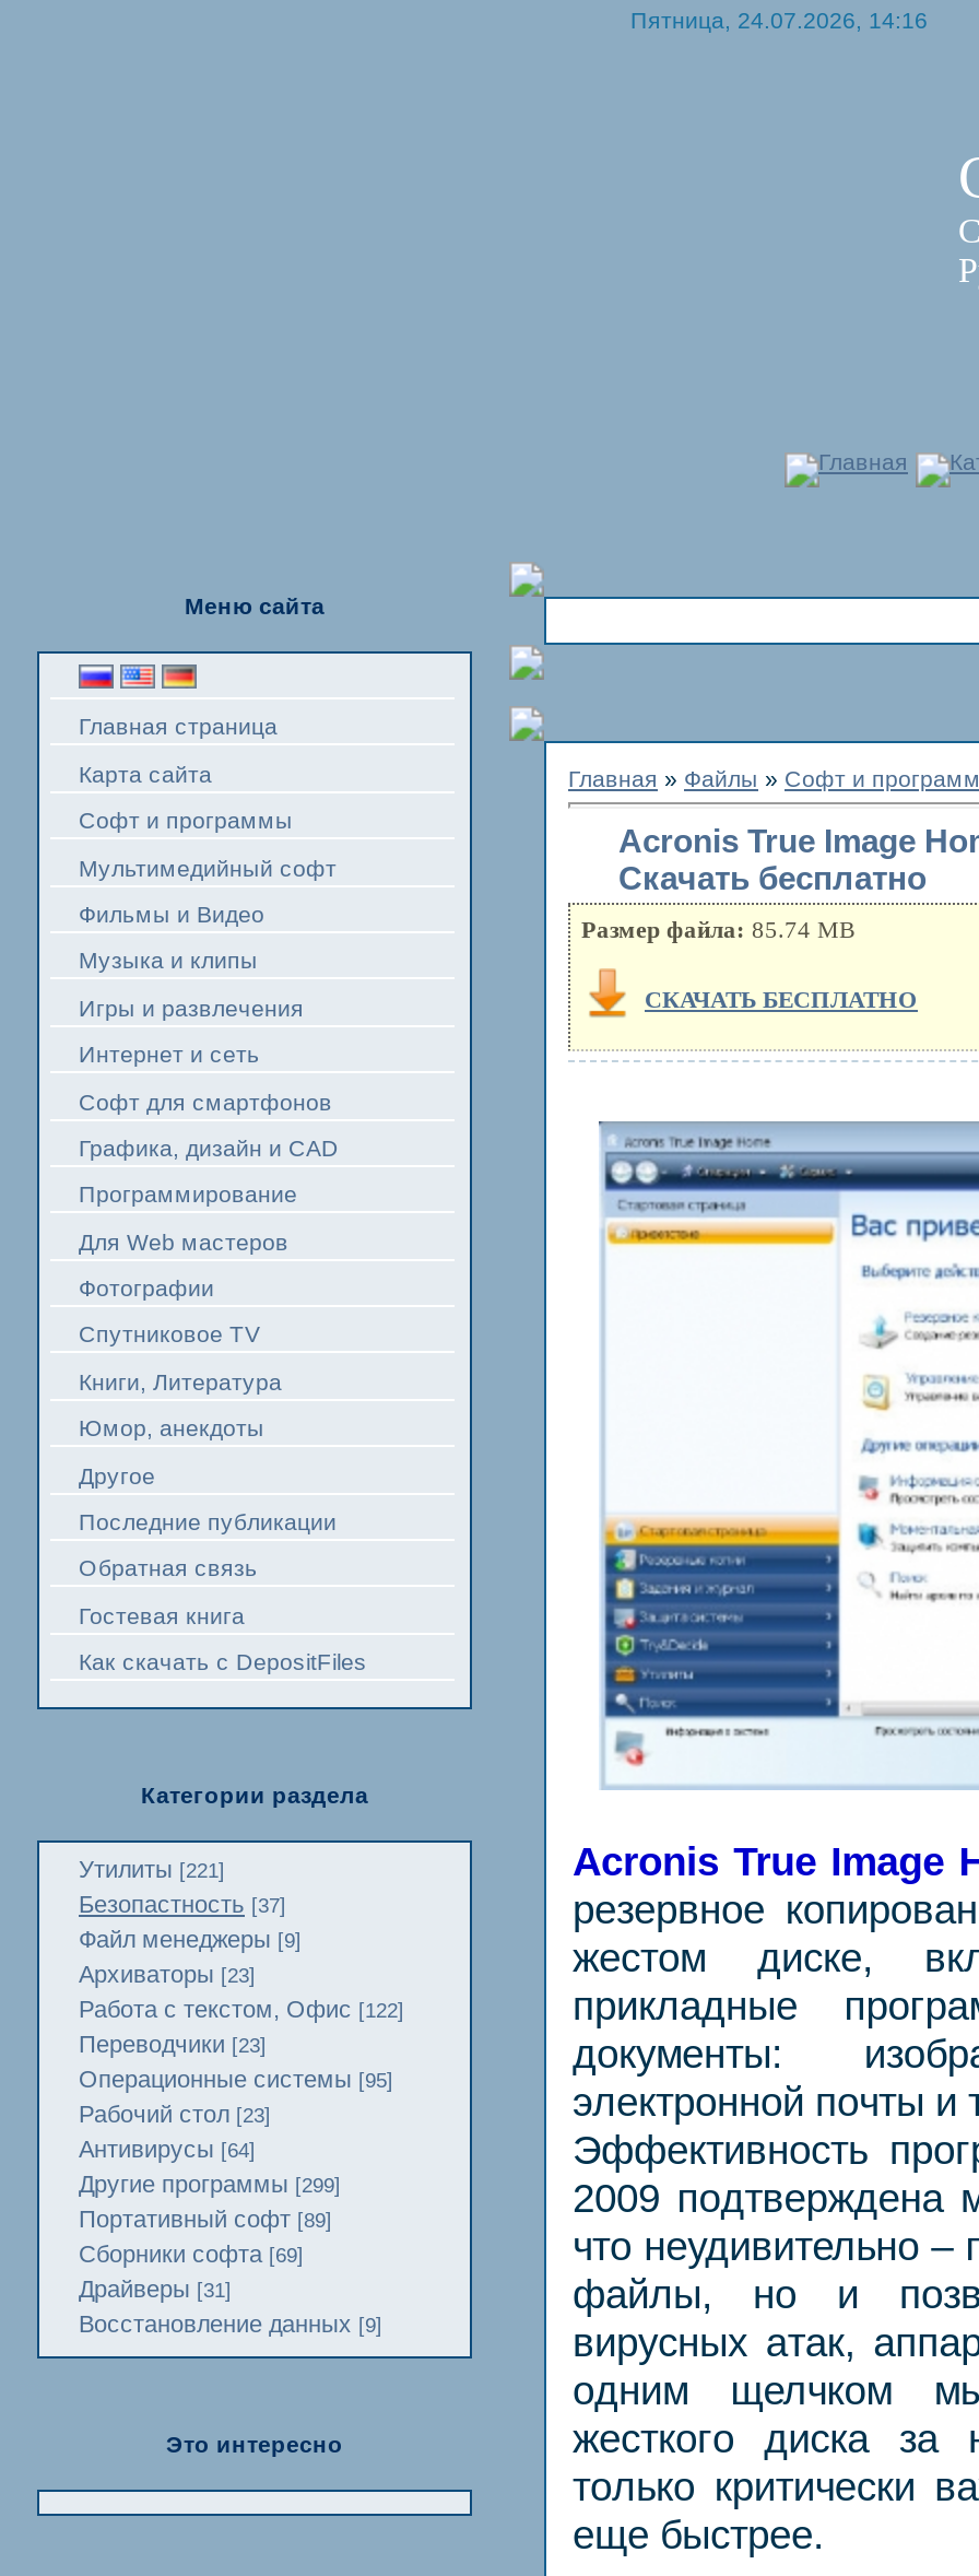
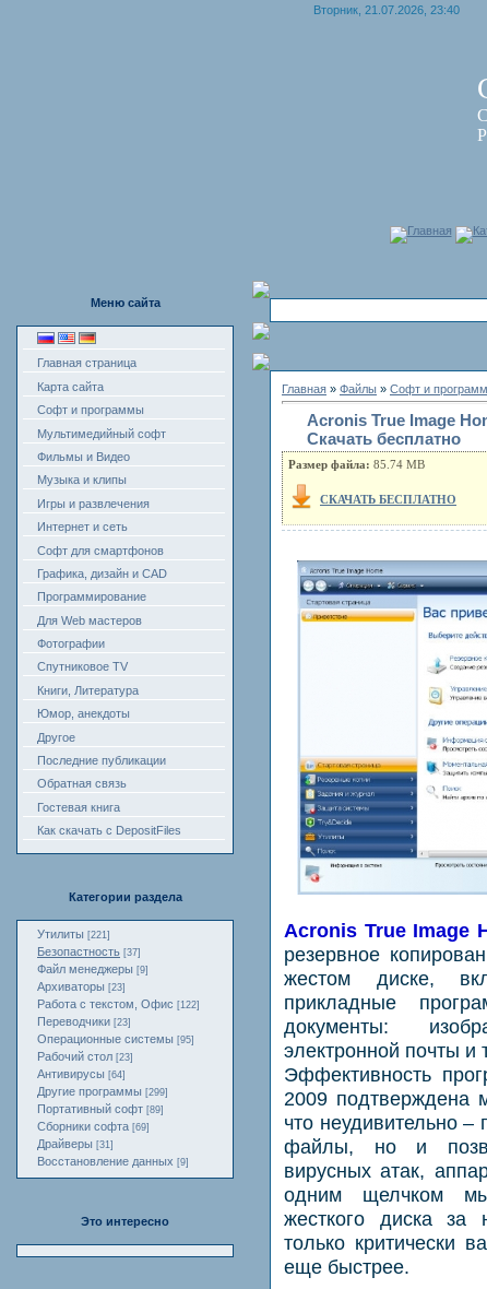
[630,7,928,33] Пятница, 24.07.2026, 14:16 -> [313,3,459,16] Вторник, 21.07.2026, 23:40

